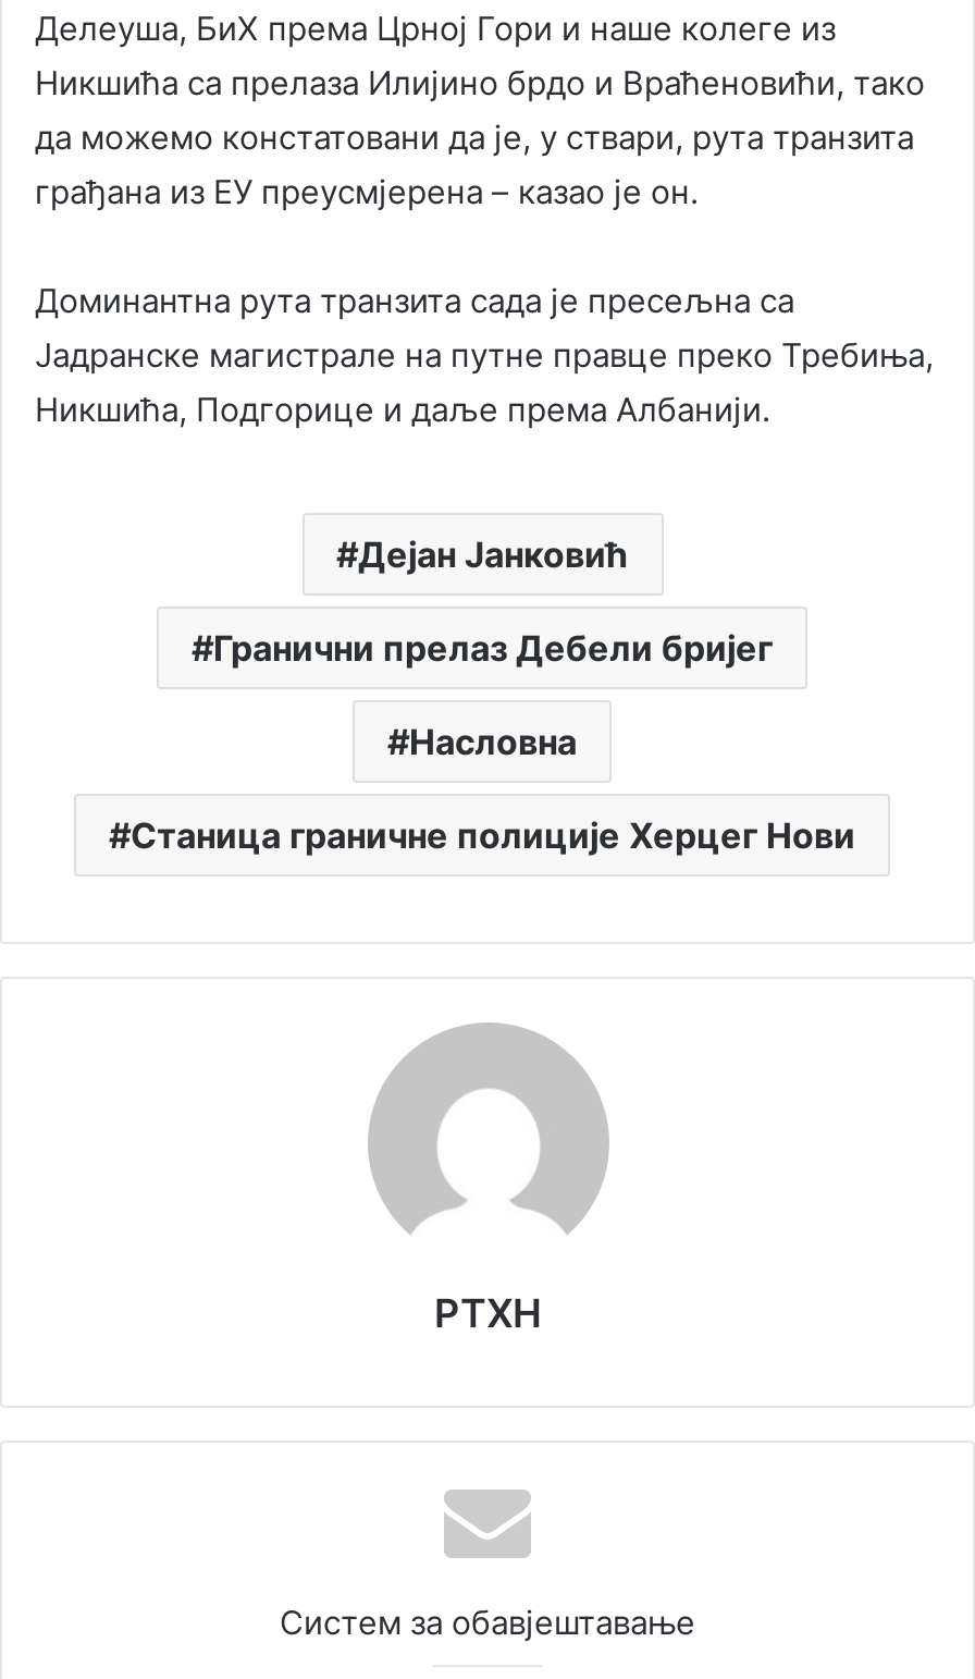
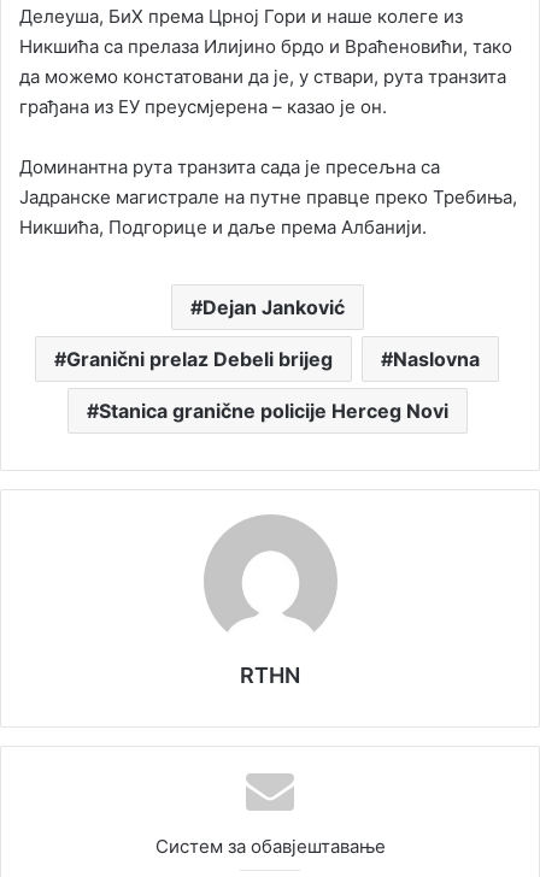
[131,532,855,857] Дејан Јанковић | Гранични прелаз Дебели бријег | Насловна | Станица граничне полиције Херцег Нови -> [66,295,480,422] Dejan Janković | Granični prelaz Debeli brijeg | Naslovna | Stanica granične policije Herceg Novi
[434,1290,541,1336] РТХН -> [240,662,300,687] RTHN

